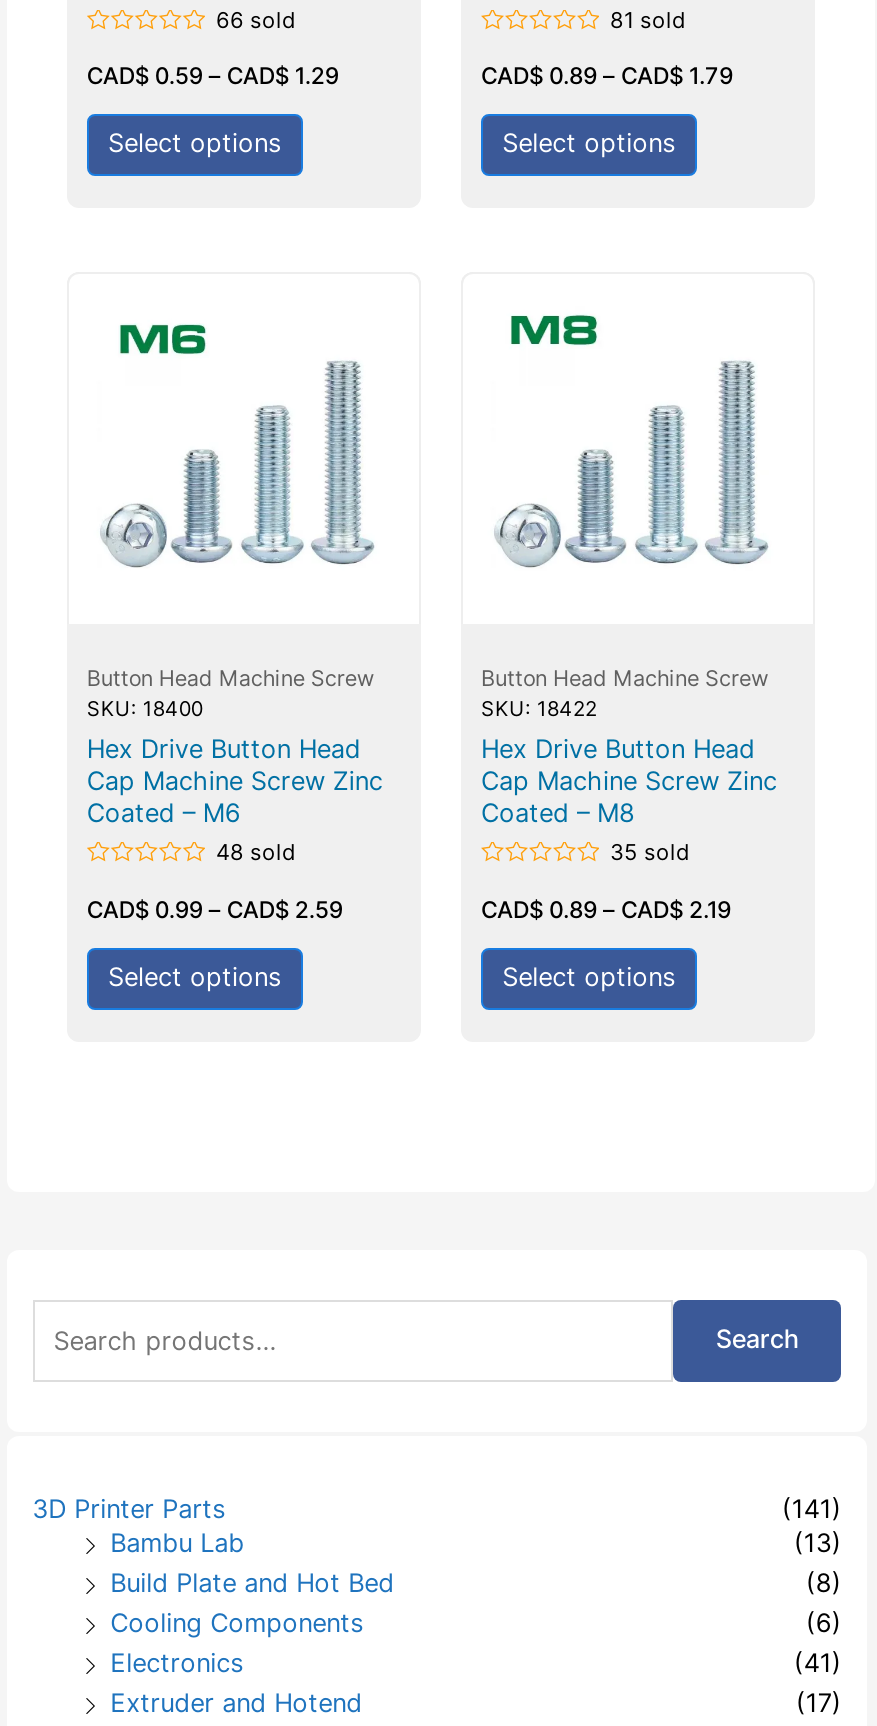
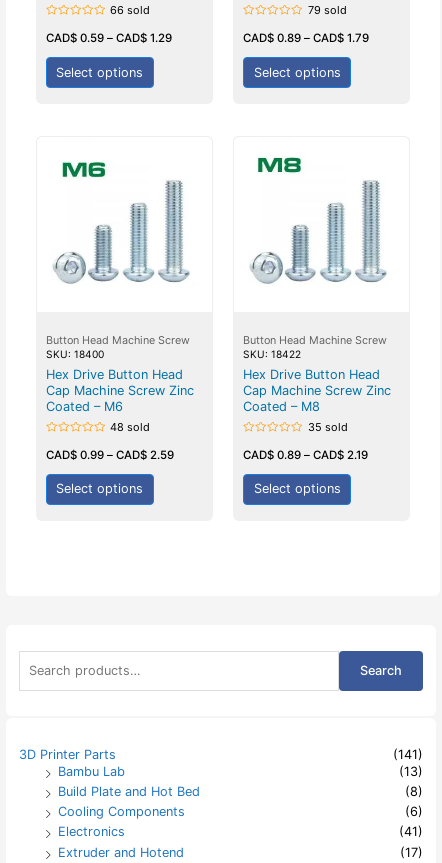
[610,5,686,33] 81 sold -> [307,3,346,17] 79 sold

